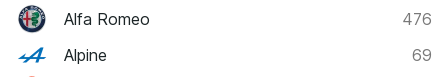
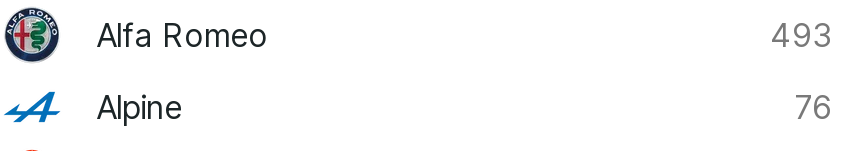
[402,9,432,29] 476 -> [770,15,832,55] 493
[412,45,432,65] 69 -> [794,87,832,127] 76

